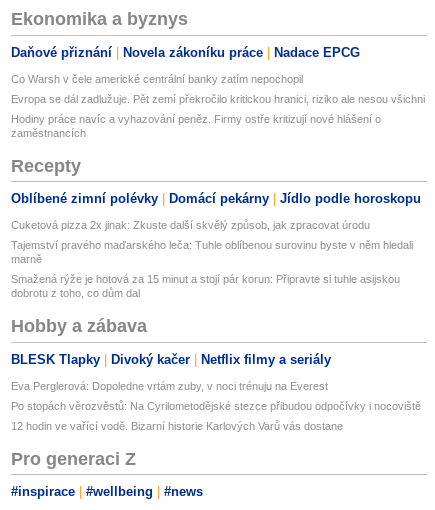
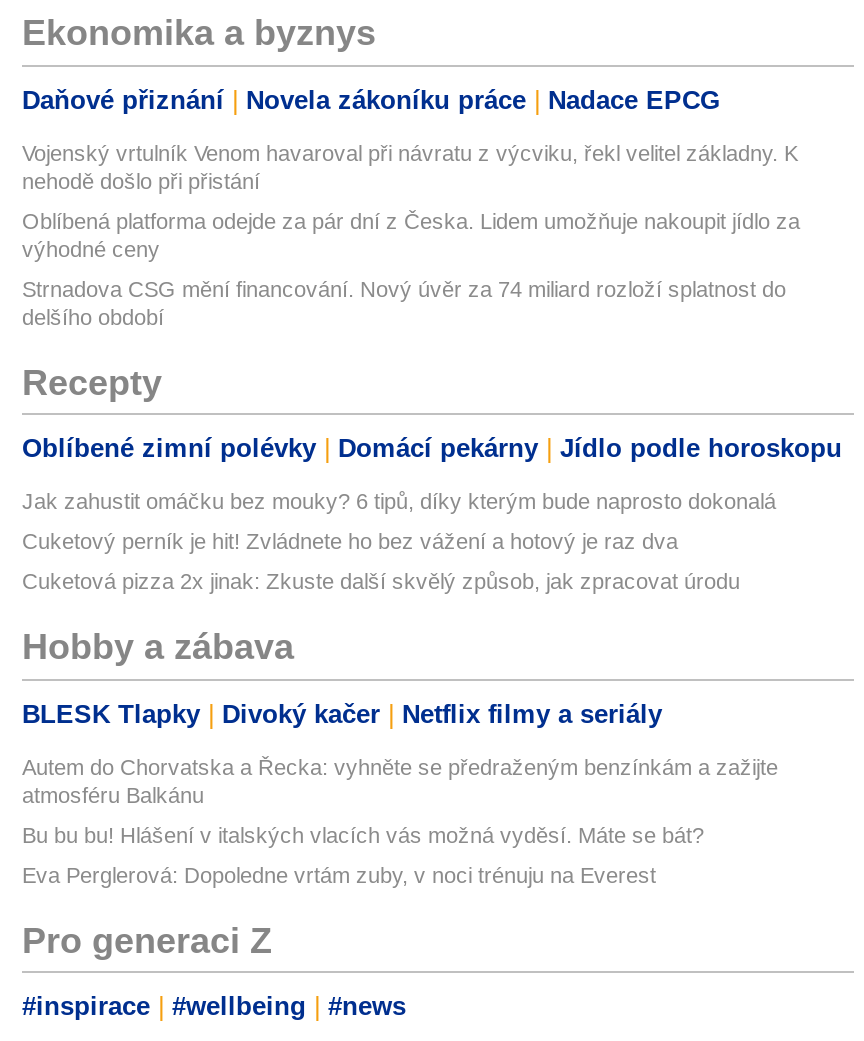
[11,73,303,85] Co Warsh v čele americké centrální banky zatím nepochopil -> [22,141,798,193] Vojenský vrtulník Venom havaroval při návratu z výcviku, řekl velitel základny. K | nehodě došlo při přistání
[11,93,425,105] Evropa se dál zadlužuje. Pět zemí překročilo kritickou hranici, riziko ale nesou všichni -> [22,209,800,261] Oblíbená platforma odejde za pár dní z Česka. Lidem umožňuje nakoupit jídlo za | výhodné ceny
[11,113,381,139] Hodiny práce navíc a vyhazování peněz. Firmy ostře kritizují nové hlášení o | zaměstnancích -> [22,277,786,329] Strnadova CSG mění financování. Nový úvěr za 74 miliard rozloží splatnost do | delšího období
none -> [22,490,776,554] Jak zahustit omáčku bez mouky? 6 tipů, díky kterým bude naprosto dokonalá | Cuketový perník je hit! Zvládnete ho bez vážení a hotový je raz dva
moved [11,219,370,231] -> [22,570,740,594]: Cuketová pizza 2x jinak: Zkuste další skvělý způsob, jak zpracovat úrodu
[11,239,413,299] Tajemství pravého maďarského leča: Tuhle oblíbenou surovinu byste v něm hledali | marně | Smažená rýže je hotová za 15 minut a stojí pár korun: Připravte si tuhle asijskou | dobrotu z toho, co dům dal -> none
none -> [22,755,778,847] Autem do Chorvatska a Řecka: vyhněte se předraženým benzínkám a zažijte | atmosféru Balkánu | Bu bu bu! Hlášení v italských vlacích vás možná vyděsí. Máte se bát?
moved [11,380,328,392] -> [22,863,656,887]: Eva Perglerová: Dopoledne vrtám zuby, v noci trénuju na Everest
[11,400,421,432] Po stopách věrozvěstů: Na Cyrilometodějské stezce přibudou odpočívky i nocoviště | 12 hodin ve vařící vodě. Bizarní historie Karlových Varů vás dostane -> none

